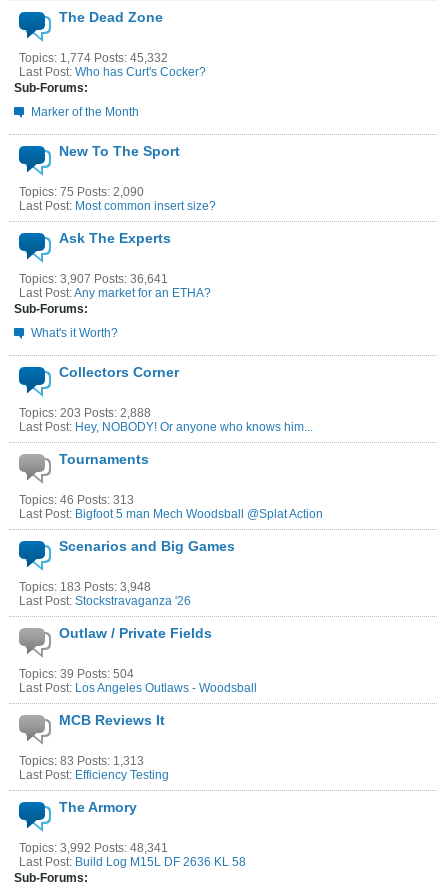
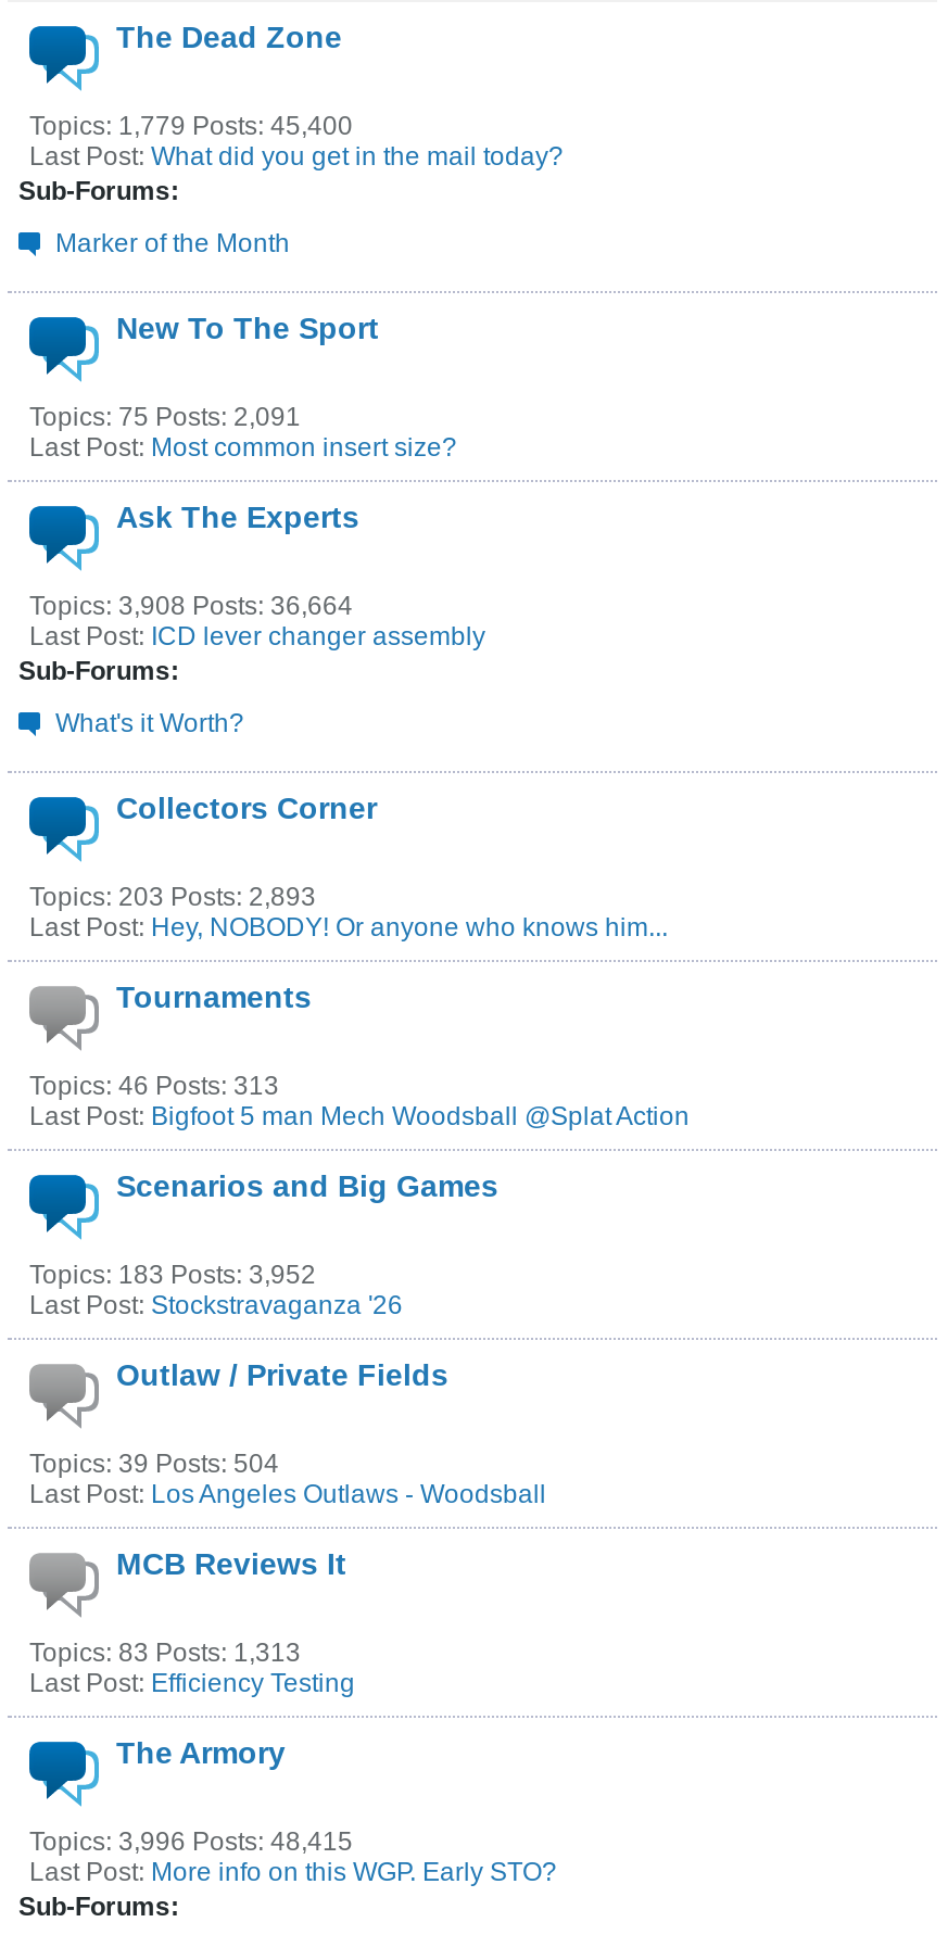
[19,51,206,79] Topics: 1,774 Posts: 45,332 | Last Post: Who has Curt's Cocker? -> [29,111,564,172] Topics: 1,779 Posts: 45,400 | Last Post: What did you get in the mail today?
[19,185,144,199] Topics: 75 Posts: 2,090 -> [29,402,301,432] Topics: 75 Posts: 2,091
[19,272,211,300] Topics: 3,907 Posts: 36,641 | Last Post: Any market for an ETHA? -> [29,591,485,652] Topics: 3,908 Posts: 36,664 | Last Post: ICD lever changer assembly
[19,406,151,420] Topics: 203 Posts: 2,888 -> [29,882,316,912] Topics: 203 Posts: 2,893
[19,580,151,594] Topics: 183 Posts: 3,948 -> [29,1260,316,1290] Topics: 183 Posts: 3,952
[19,841,168,855] Topics: 3,992 Posts: 48,341 -> [29,1826,353,1857] Topics: 3,996 Posts: 48,415
[19,855,246,869] Last Post: Build Log M15L DF 2636 KL 58 -> [29,1857,557,1887] Last Post: More info on this WGP. Early STO?

